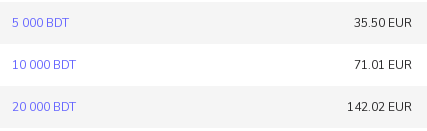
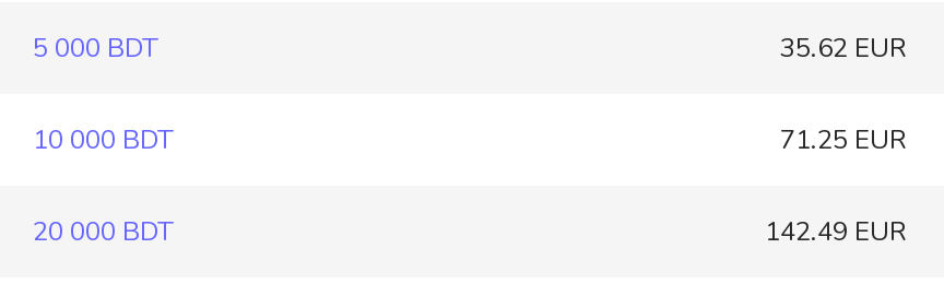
[354,15,412,31] 35.50 EUR -> [780,31,907,66] 35.62 EUR
[354,57,412,73] 71.01 EUR -> [780,122,907,157] 71.25 EUR
[347,99,412,115] 142.02 EUR -> [765,214,907,249] 142.49 EUR

